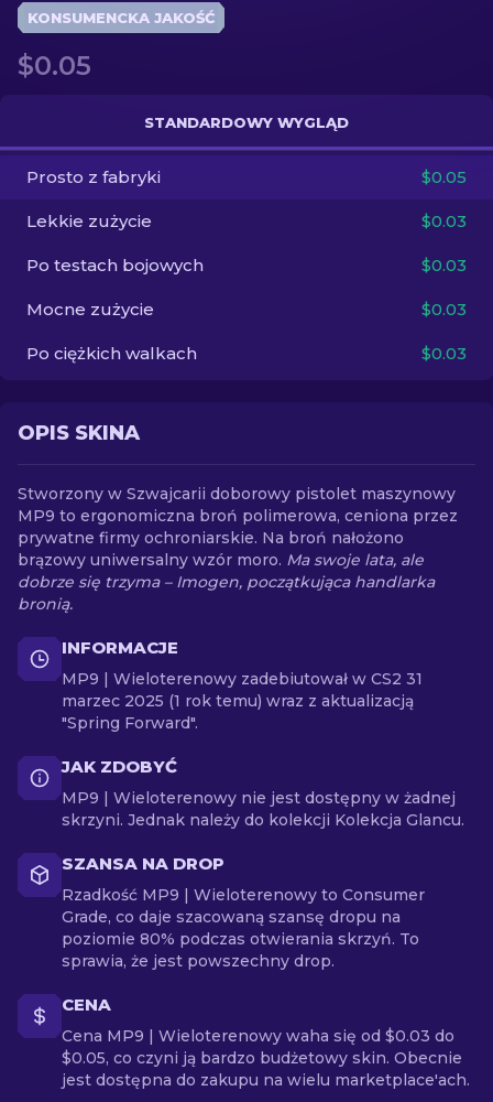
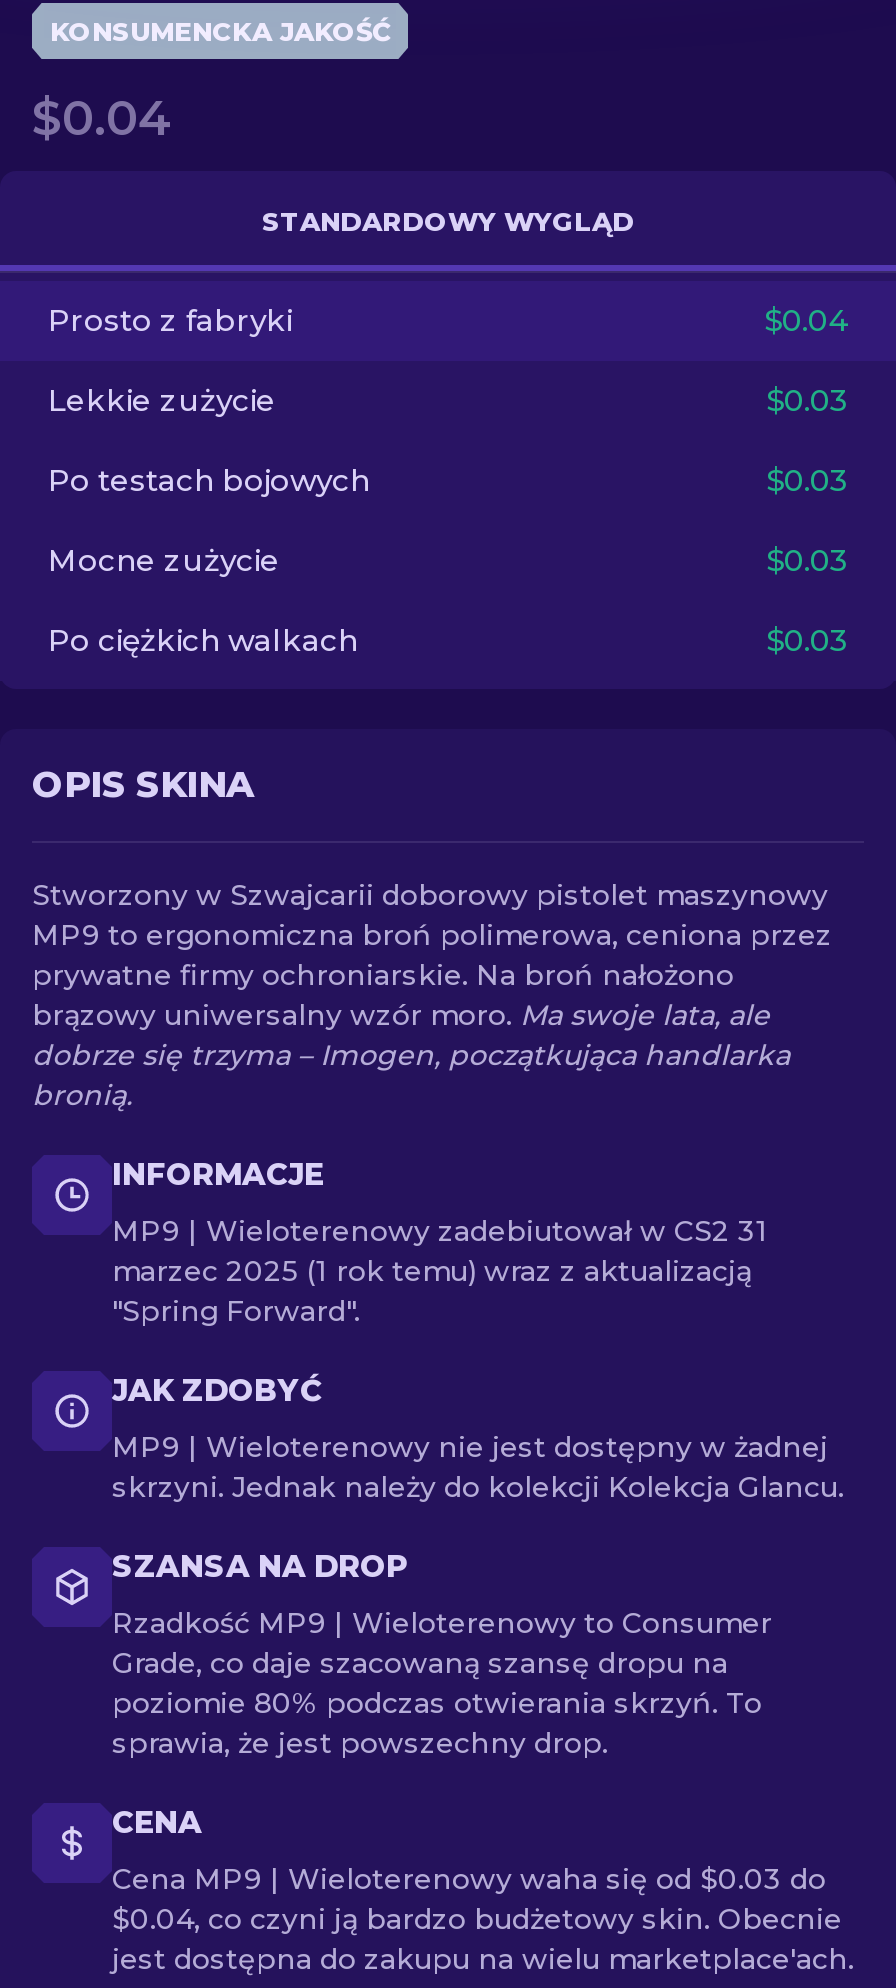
[18,50,91,82] $0.05 -> [32,89,172,147] $0.04
[421,166,467,187] $0.05 -> [764,301,848,339] $0.04
[62,1048,462,1068] $0.05, co czyni ją bardzo budżetowy skin. Obecnie -> [112,1901,842,1937] $0.04, co czyni ją bardzo budżetowy skin. Obecnie

